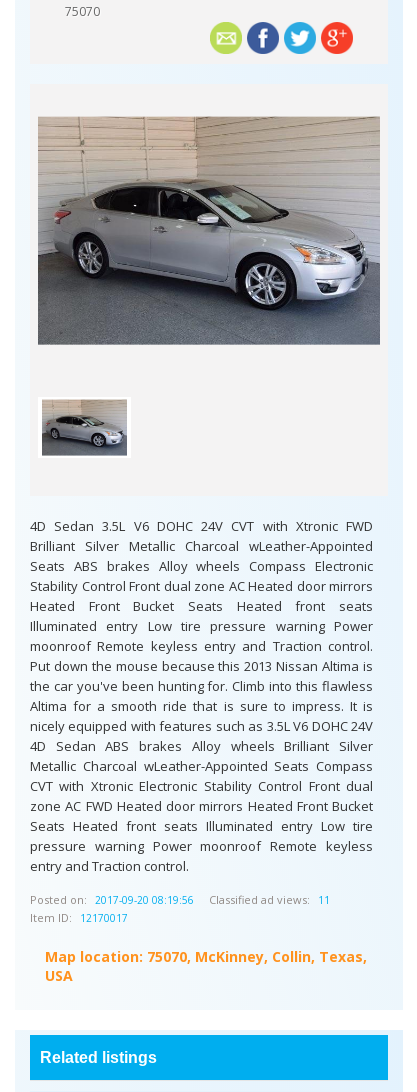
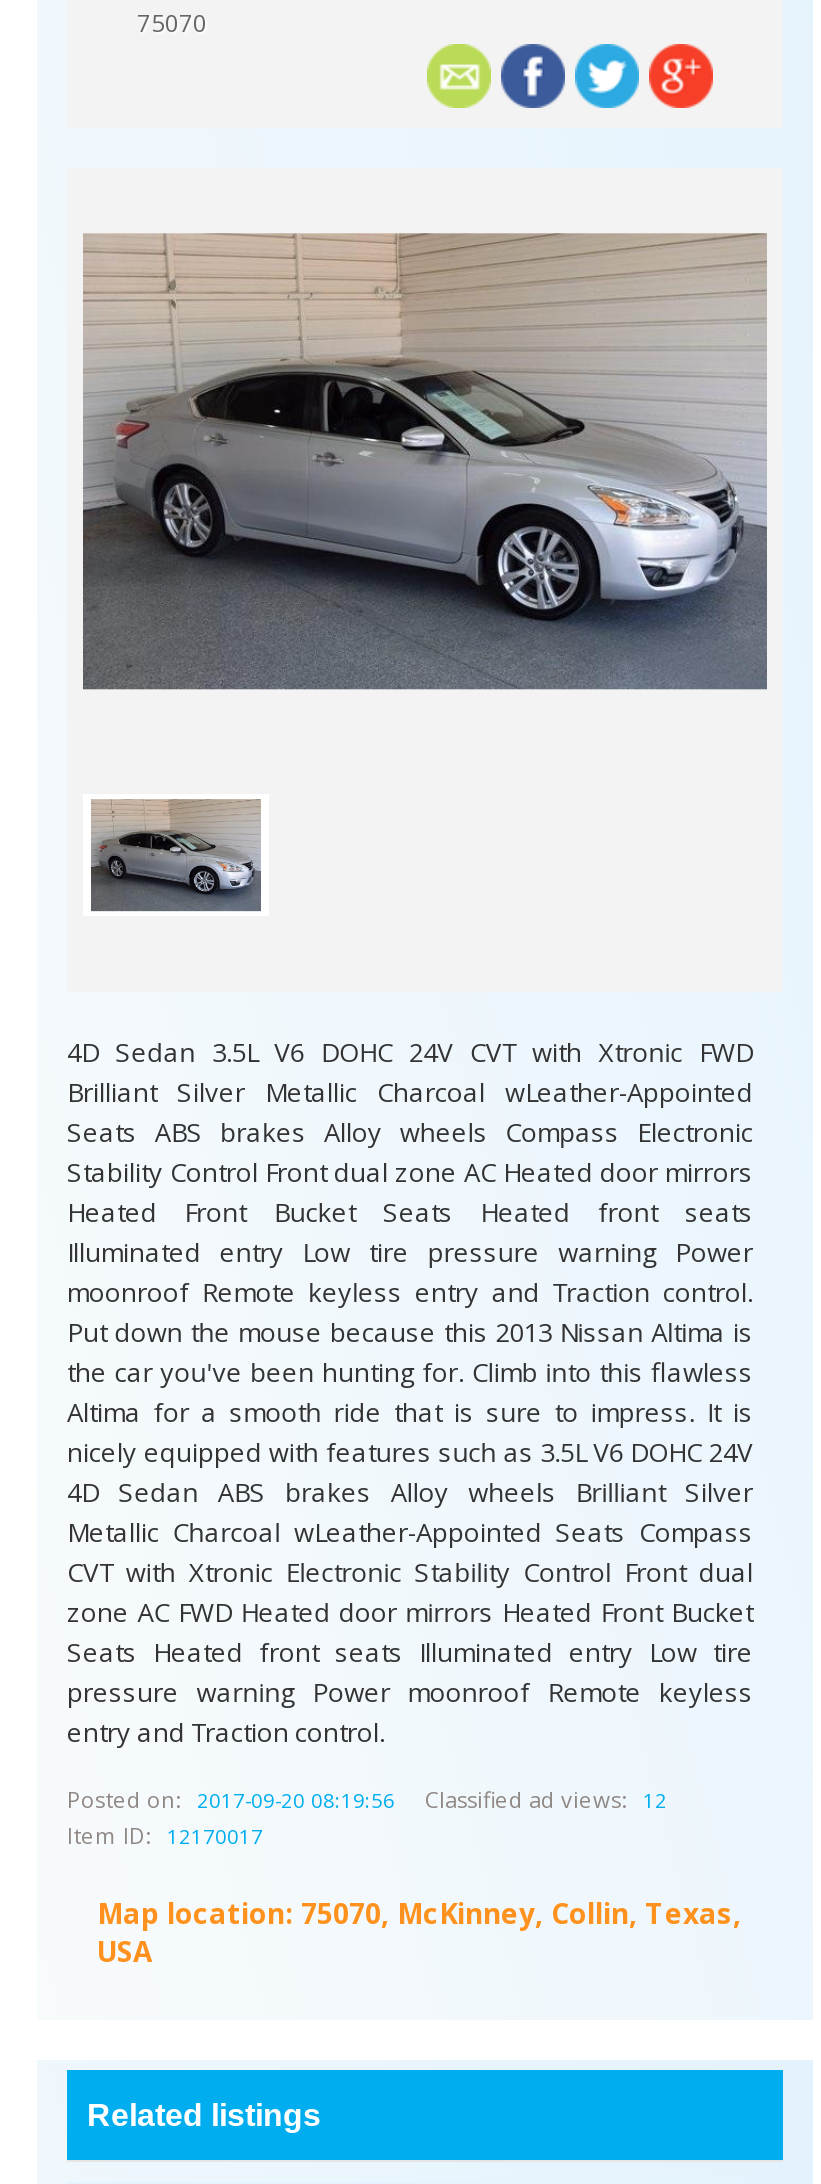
[209,892,330,907] Classified ad views: 11 -> [425,1784,667,1814] Classified ad views: 12

